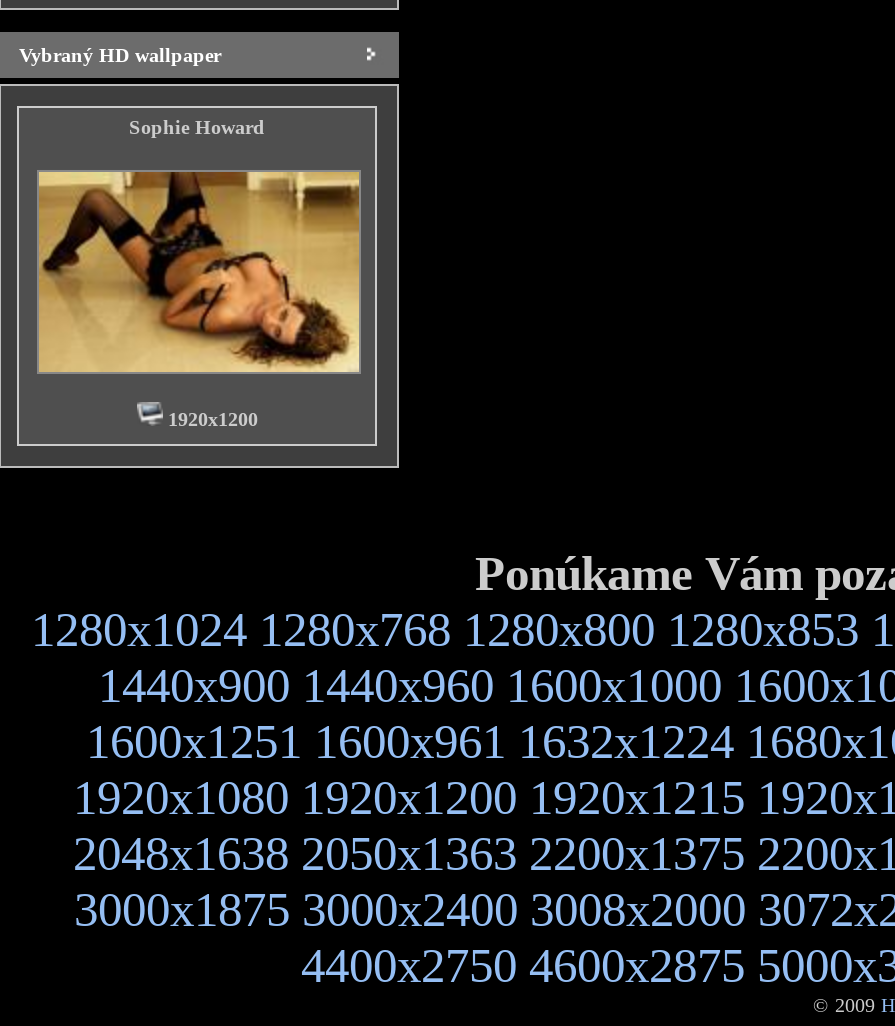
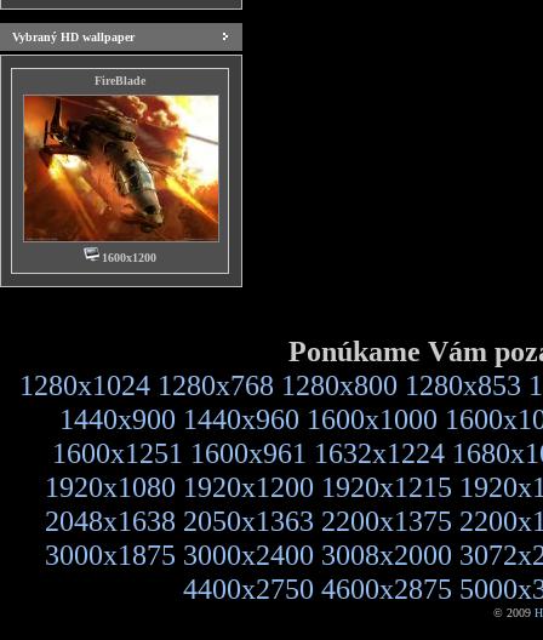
[129,116,265,138] Sophie Howard -> [95,74,145,87] FireBlade
[37,152,361,430] [image] | 1920x1200 -> [23,95,219,264] [image] | 1600x1200

